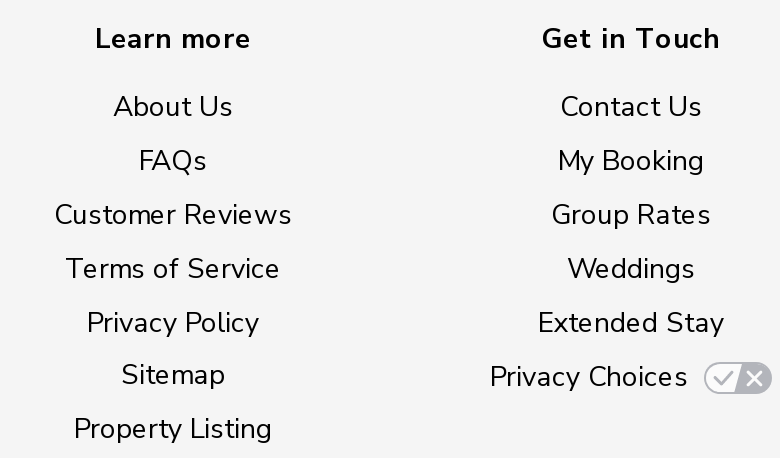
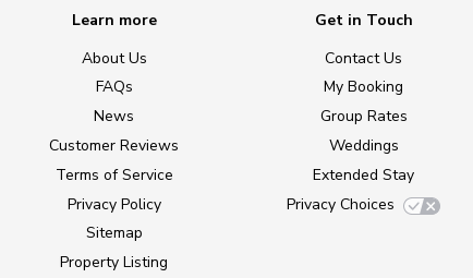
none -> [94,106,134,127] News

